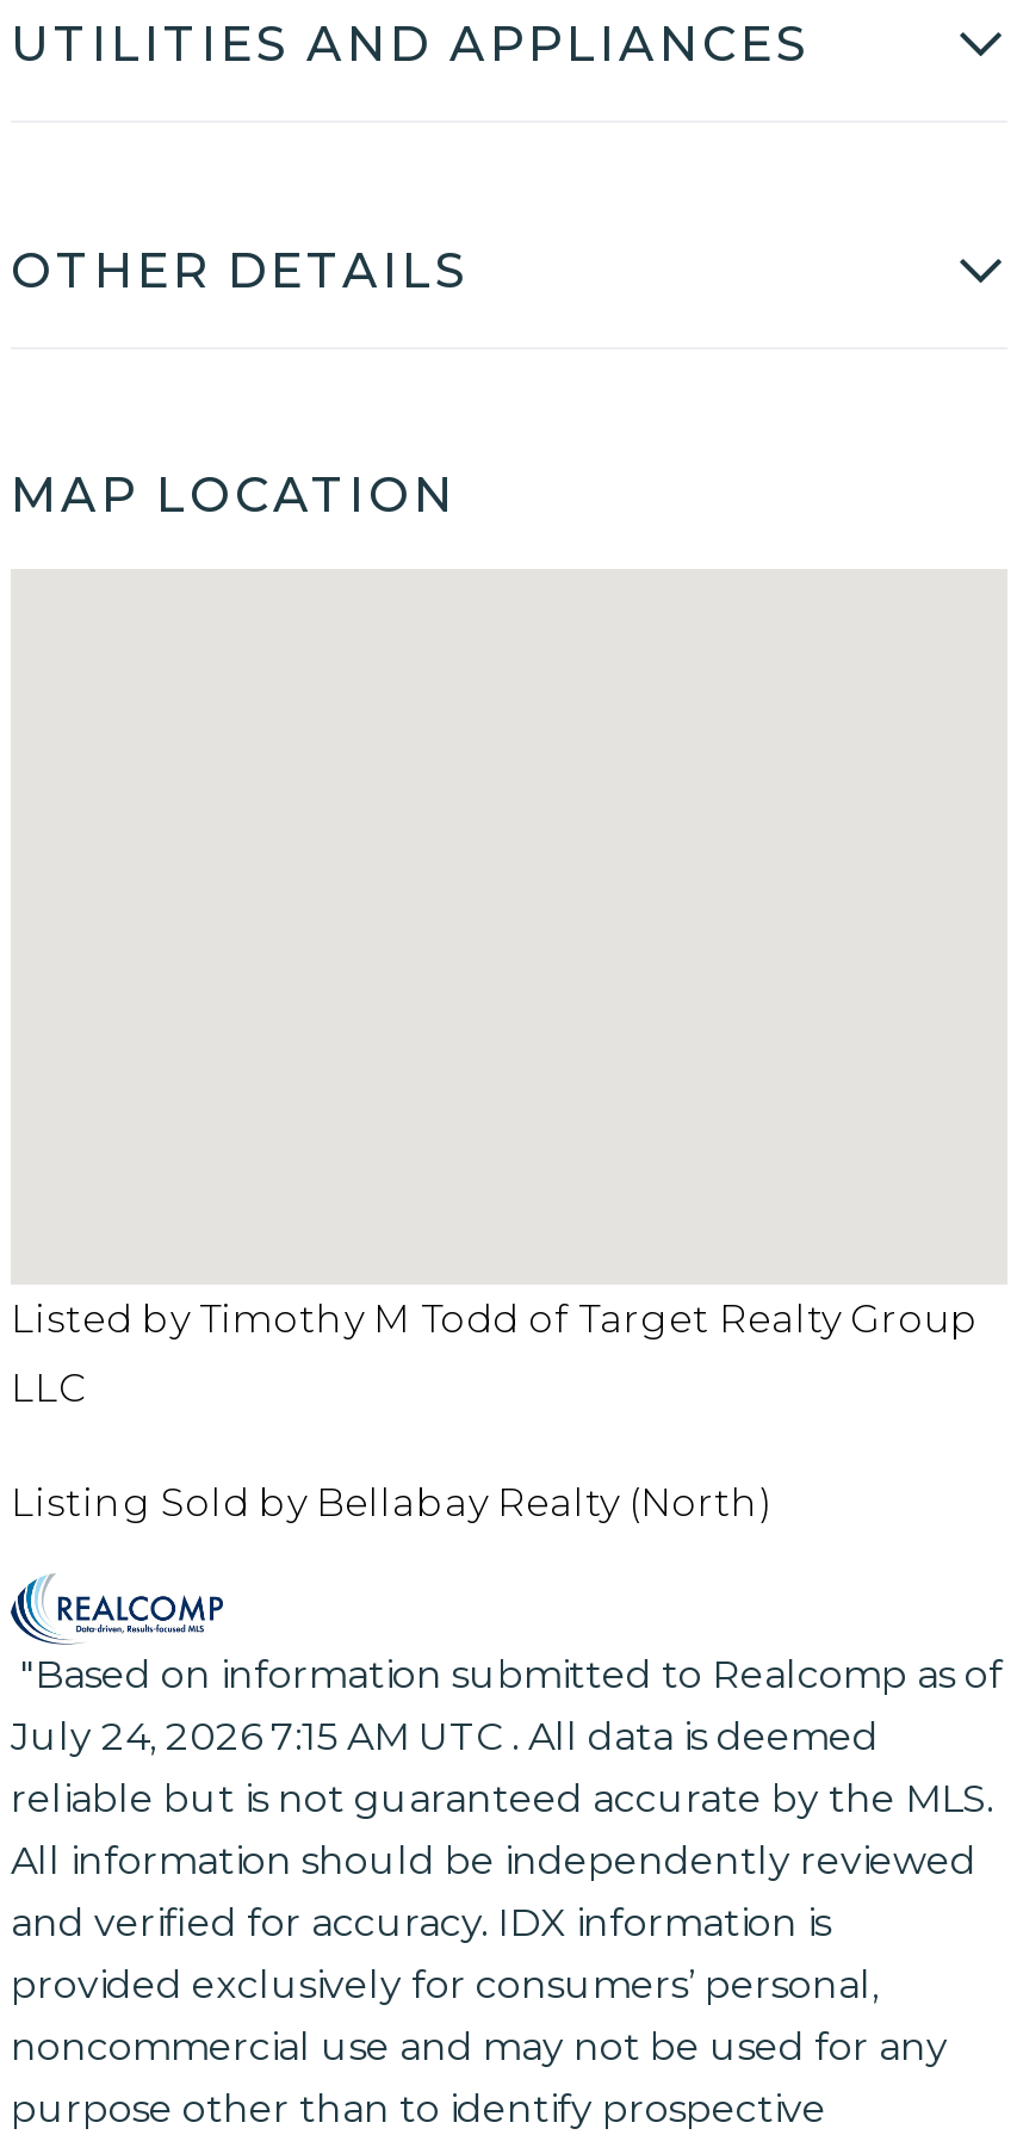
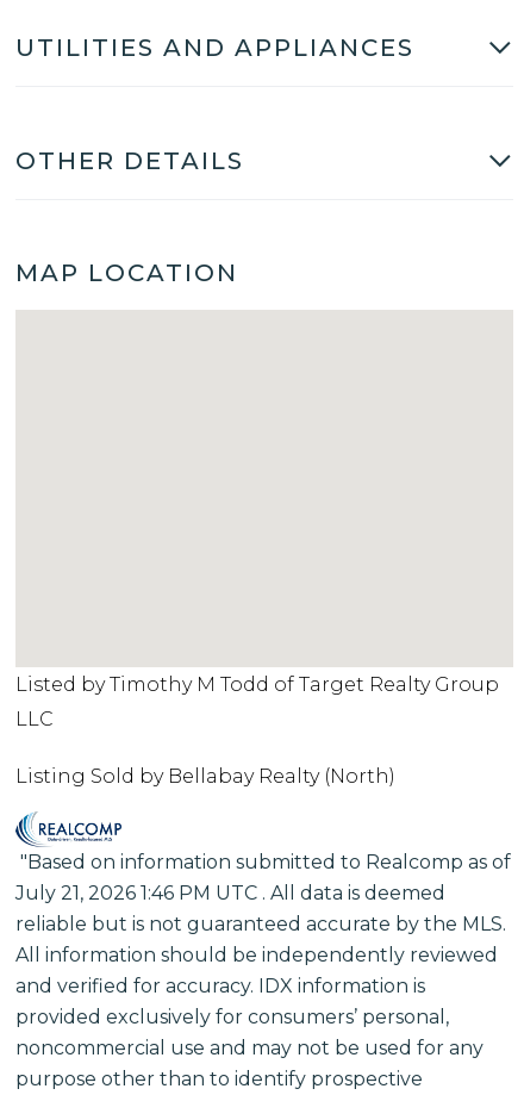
[11,1713,879,1758] July 24, 2026 7:15 AM UTC . All data is deemed -> [15,881,445,904] July 21, 2026 1:46 PM UTC . All data is deemed

